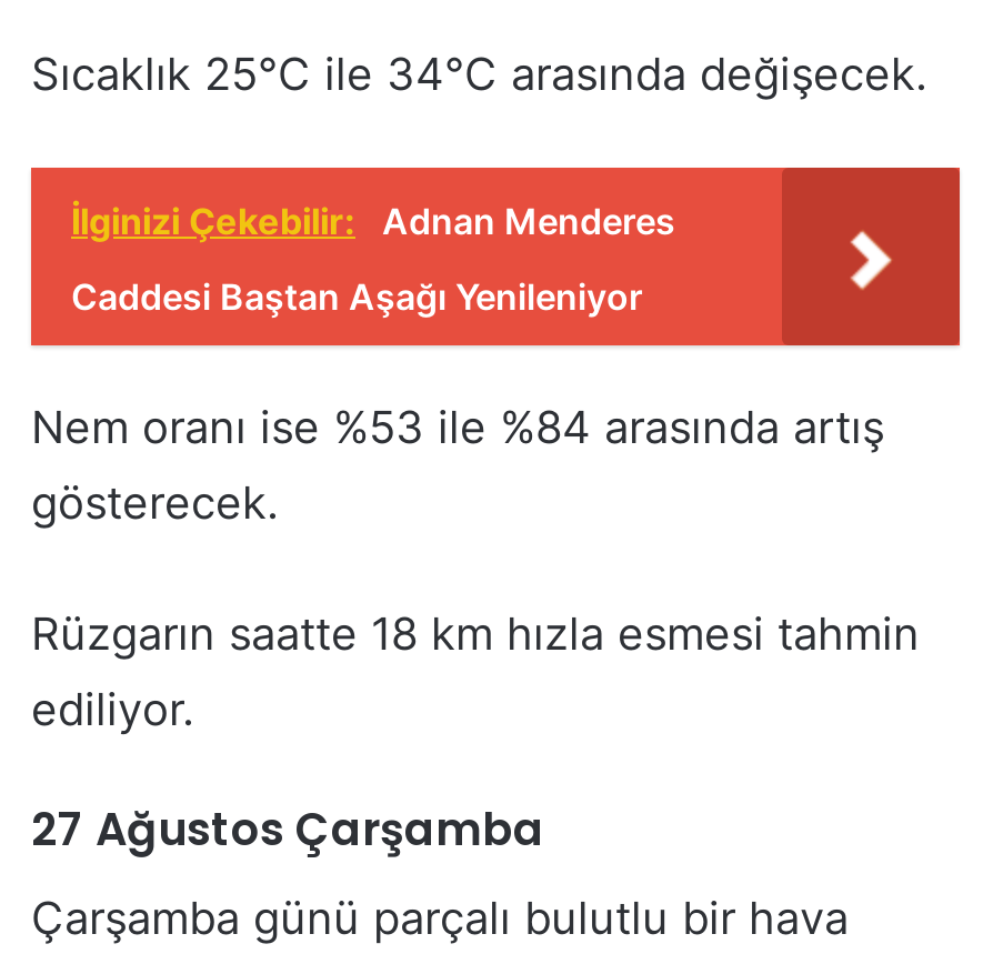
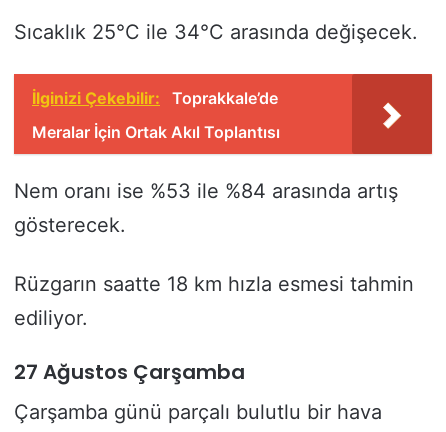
[71,198,675,242] İlginizi Çekebilir: Adnan Menderes -> [32,88,278,108] İlginizi Çekebilir: Toprakkale’de
[71,273,642,318] Caddesi Baştan Aşağı Yenileniyor -> [32,122,280,142] Meralar İçin Ortak Akıl Toplantısı

